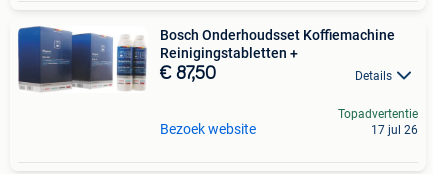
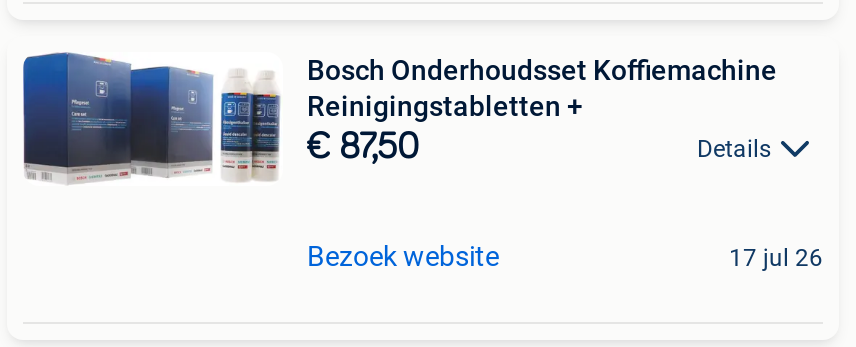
[338,107,418,121] Topadvertentie -> none

